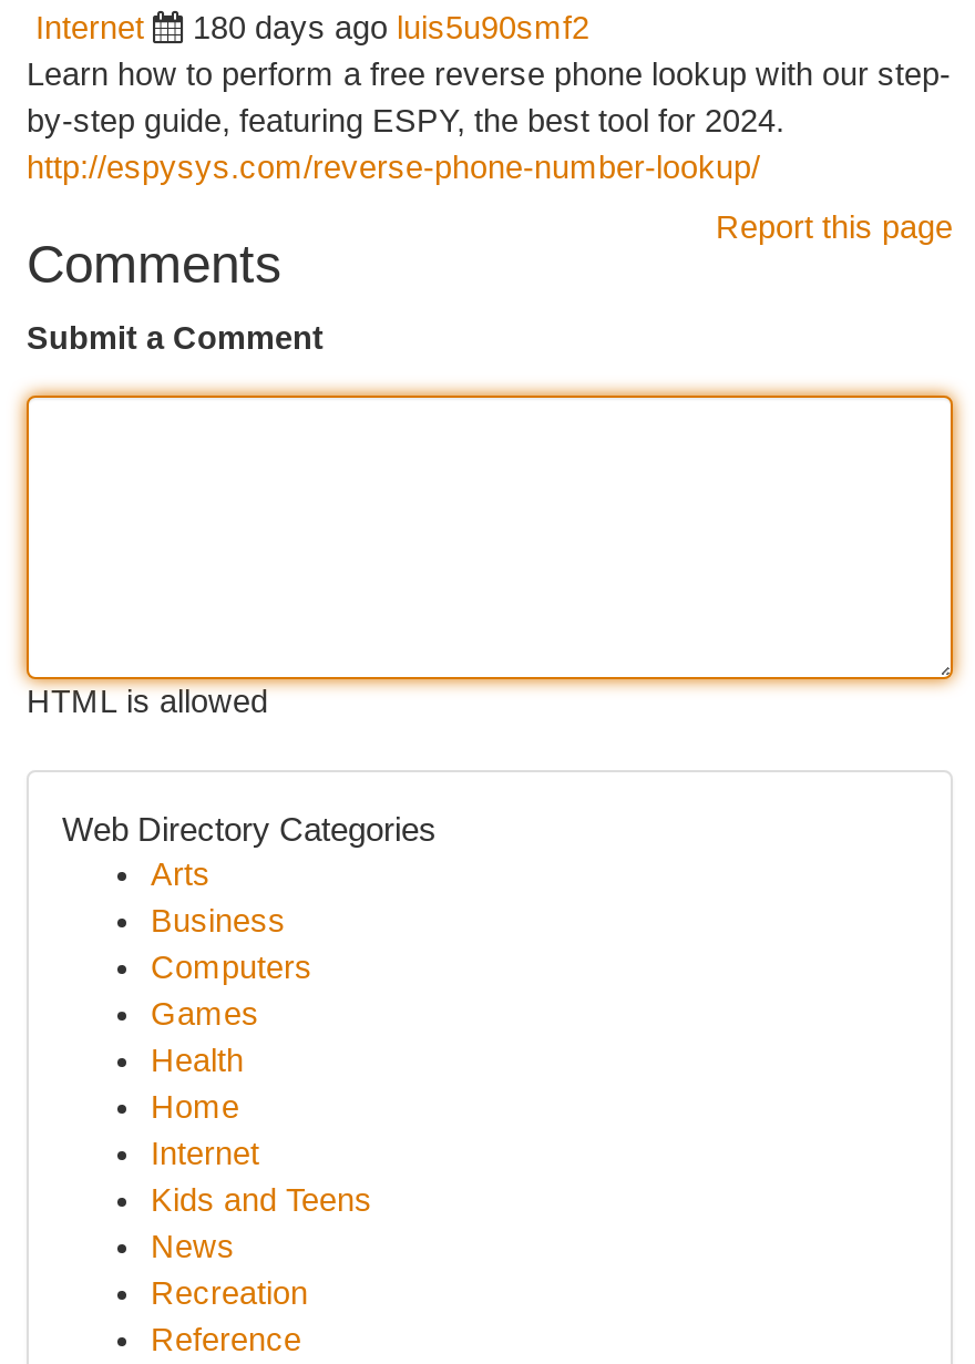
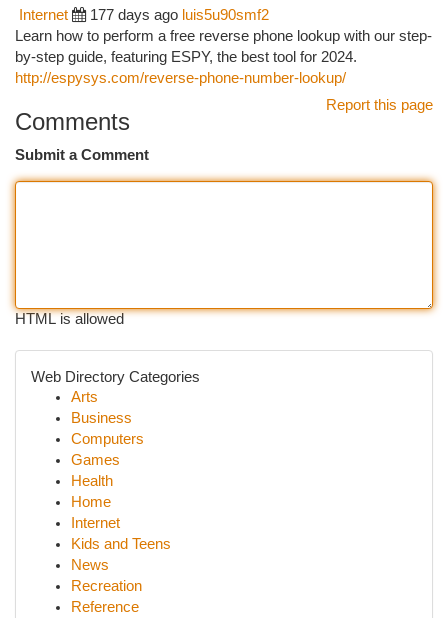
[193,10,589,45] 180 days ago luis5u90smf2 -> [90,7,269,23] 177 days ago luis5u90smf2

